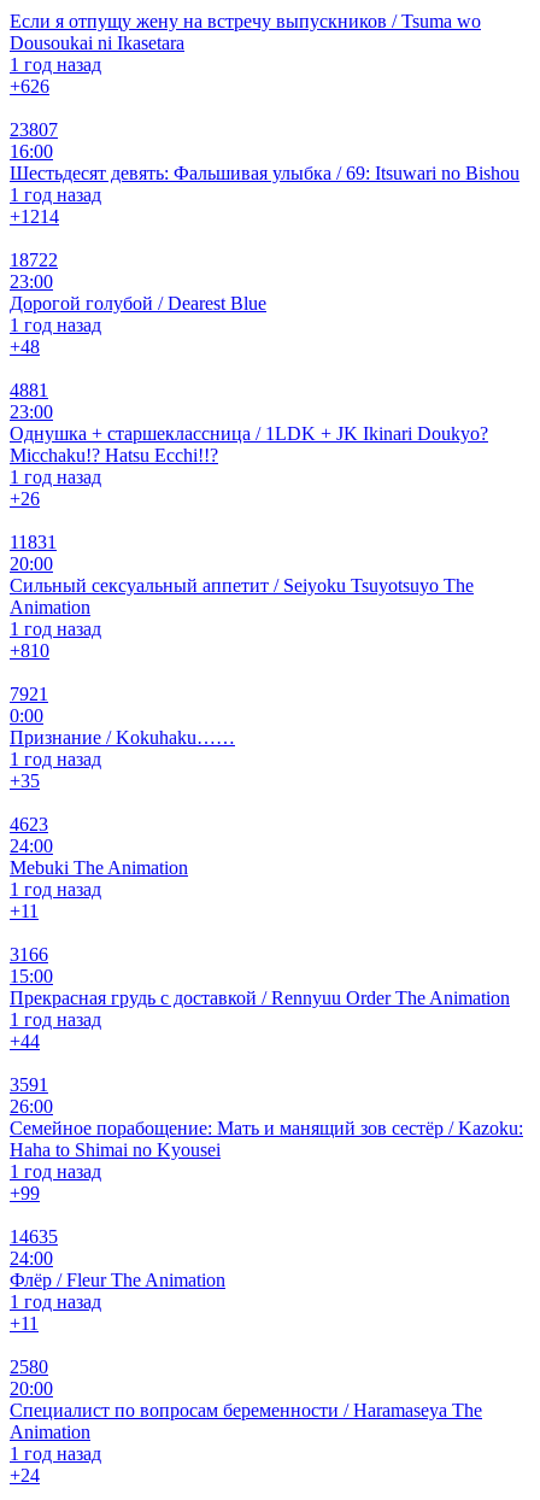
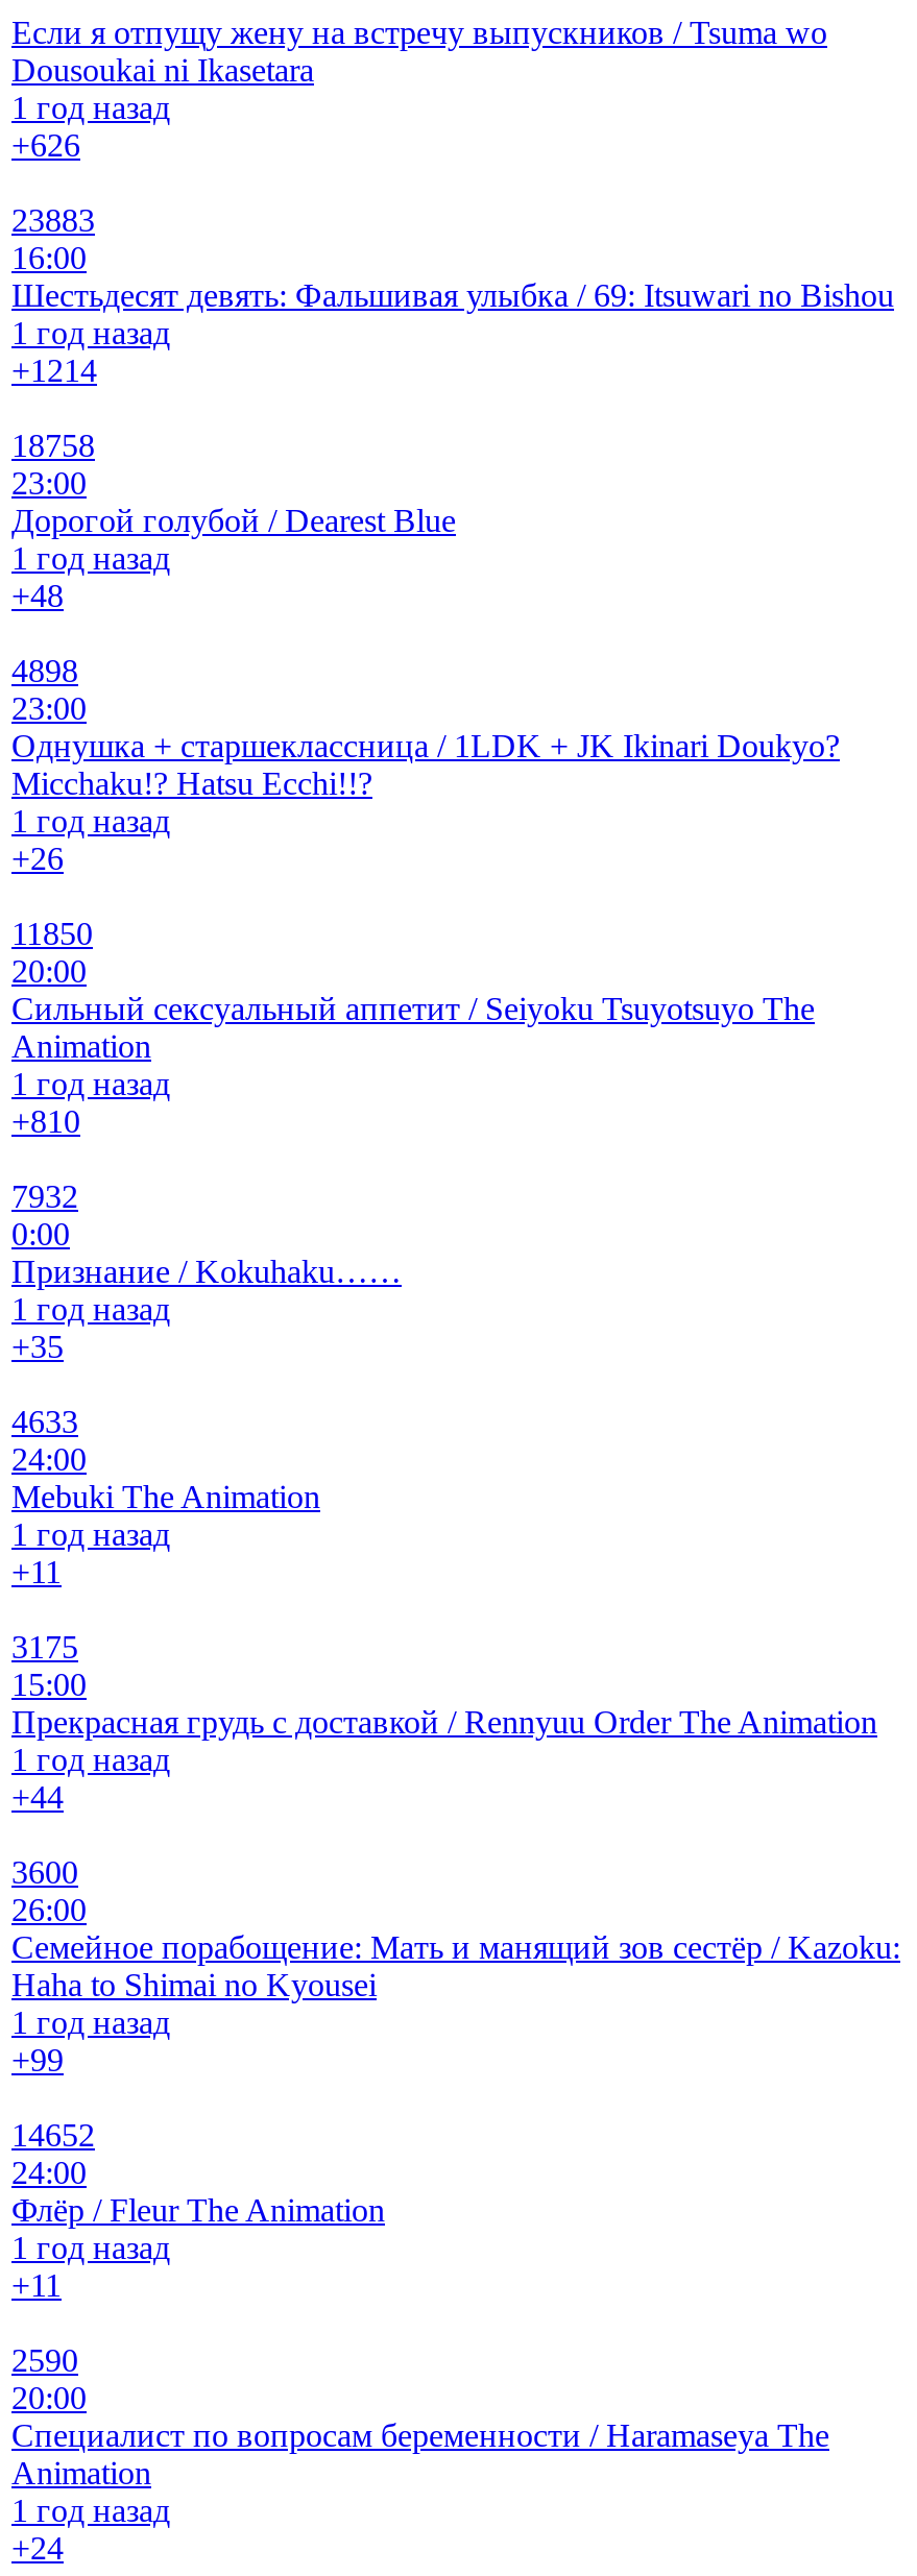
[10,119,58,140] 23807 -> [11,202,95,237] 23883
[10,249,58,270] 18722 -> [11,427,95,463] 18758
[10,380,48,400] 4881 -> [11,652,78,688] 4898
[10,532,57,552] 11831 -> [11,915,93,951] 11850
[10,683,48,704] 7921 -> [11,1178,78,1214] 7932
[10,814,48,834] 4623 -> [11,1403,78,1439] 4633
[10,944,48,964] 3166 -> [11,1629,78,1664] 3175
[10,1074,48,1095] 3591 -> [11,1854,78,1889] 3600
[10,1226,58,1247] 14635 -> [11,2117,95,2152] 14652
[10,1356,48,1377] 2580 -> [11,2342,78,2377] 2590

